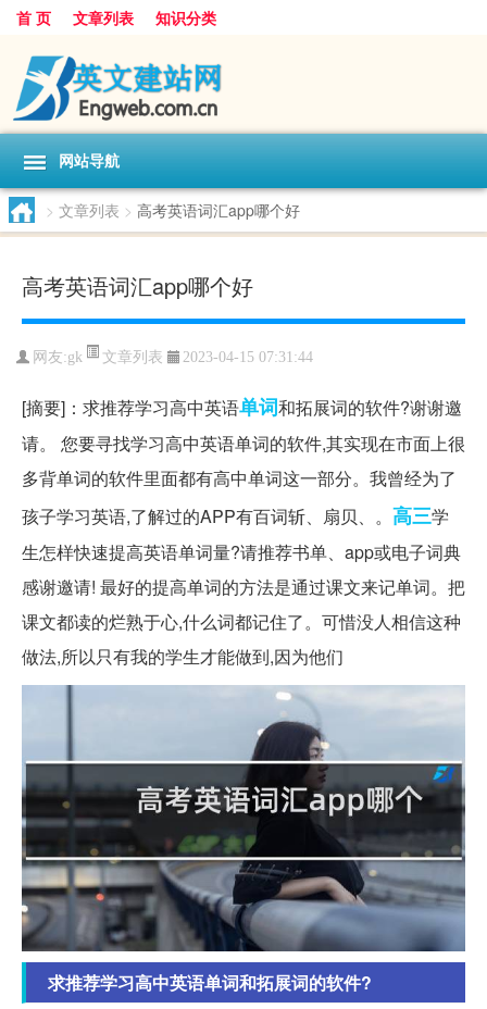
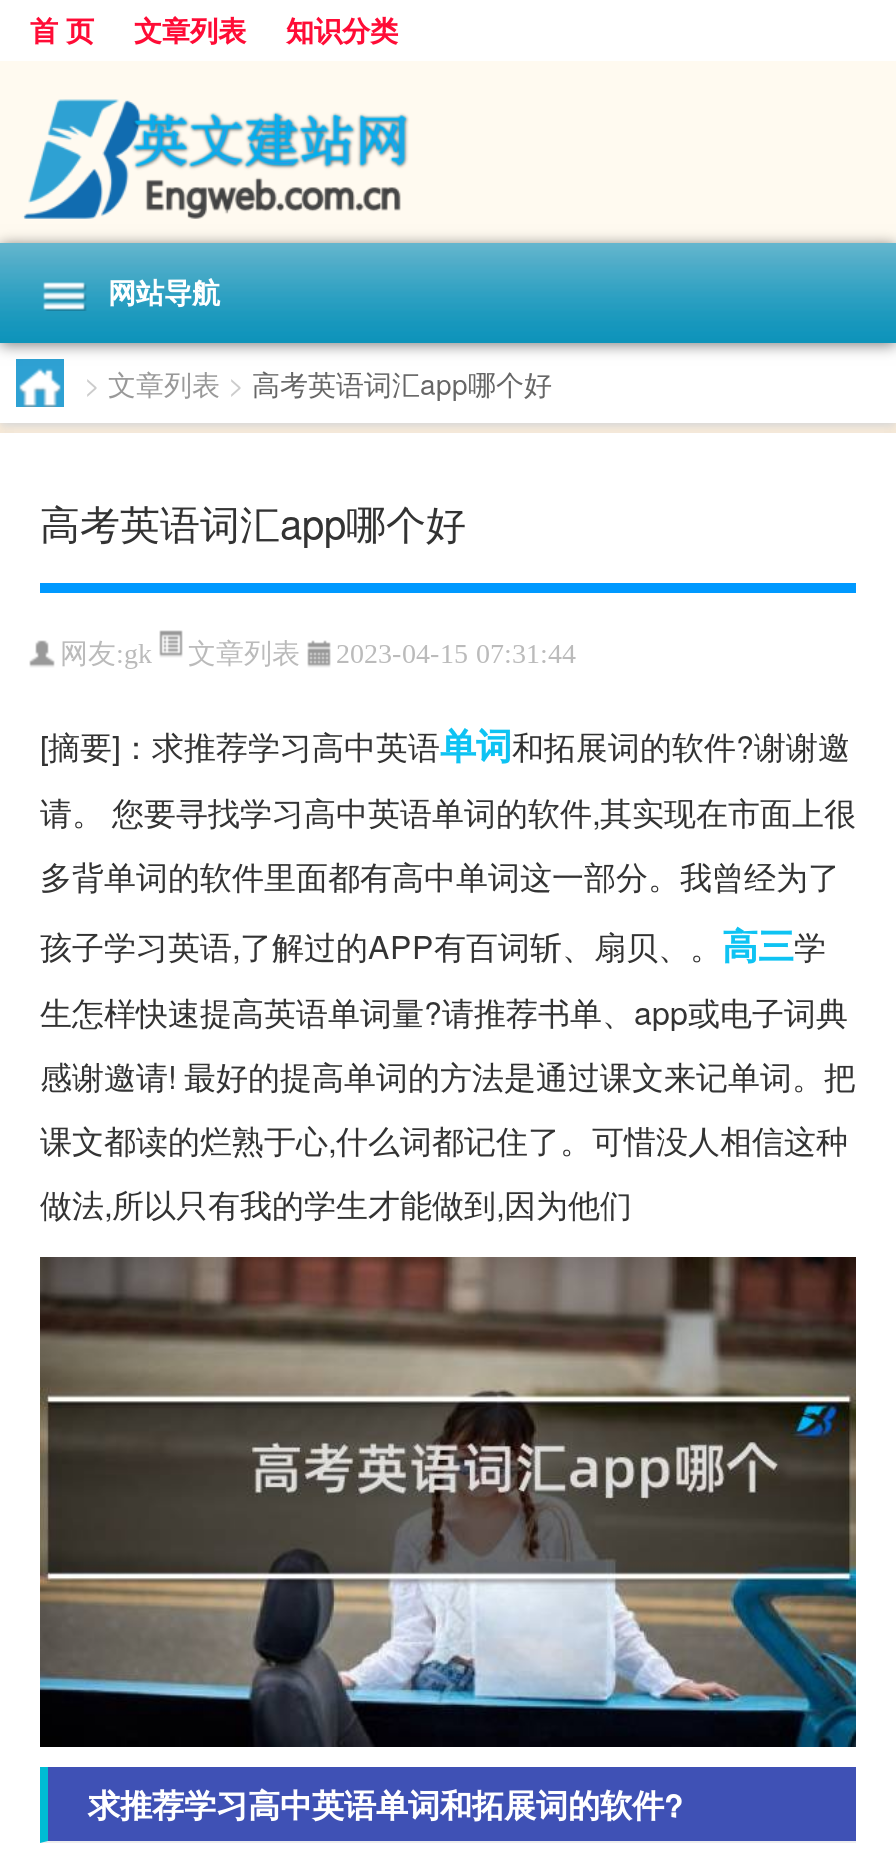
[21,685,466,952] [image] -> [38,1255,858,1749] [image]

